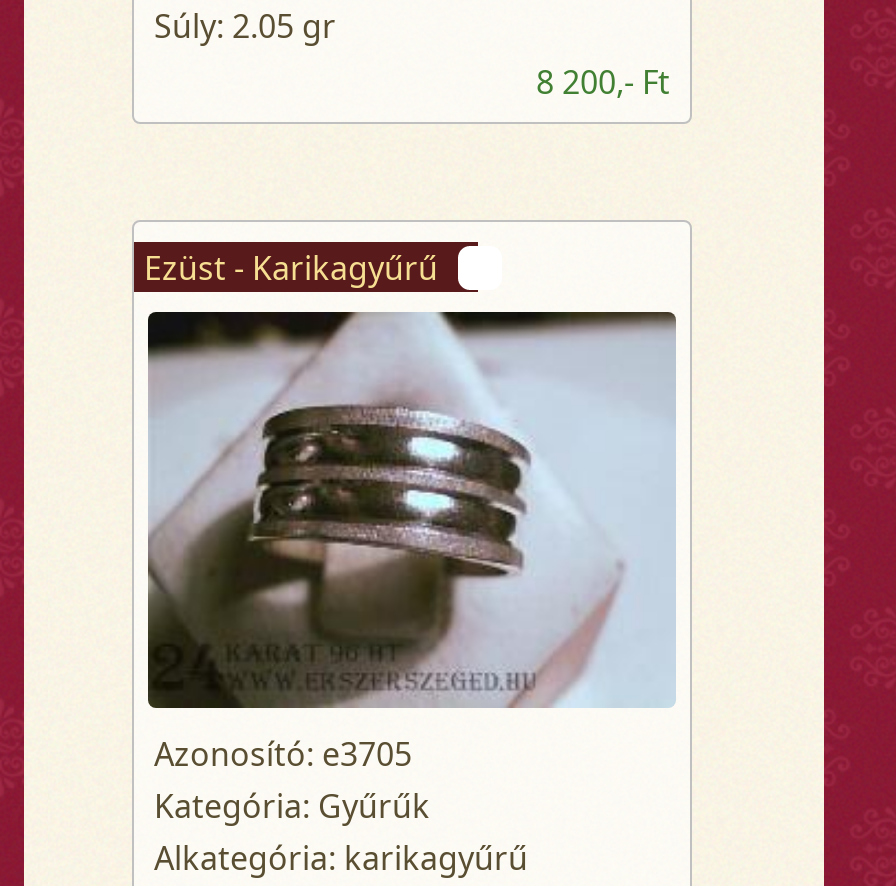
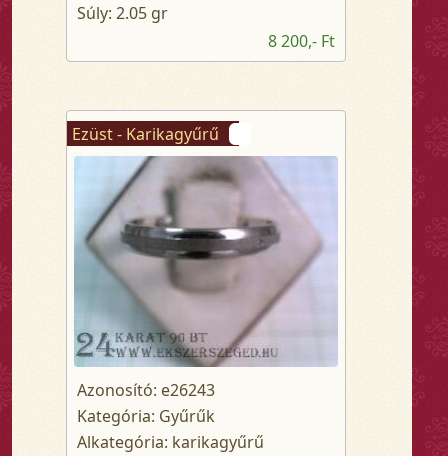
[146,310,678,776] [image] | Azonosító: e3705 -> [74,155,338,401] [image] | Azonosító: e26243

